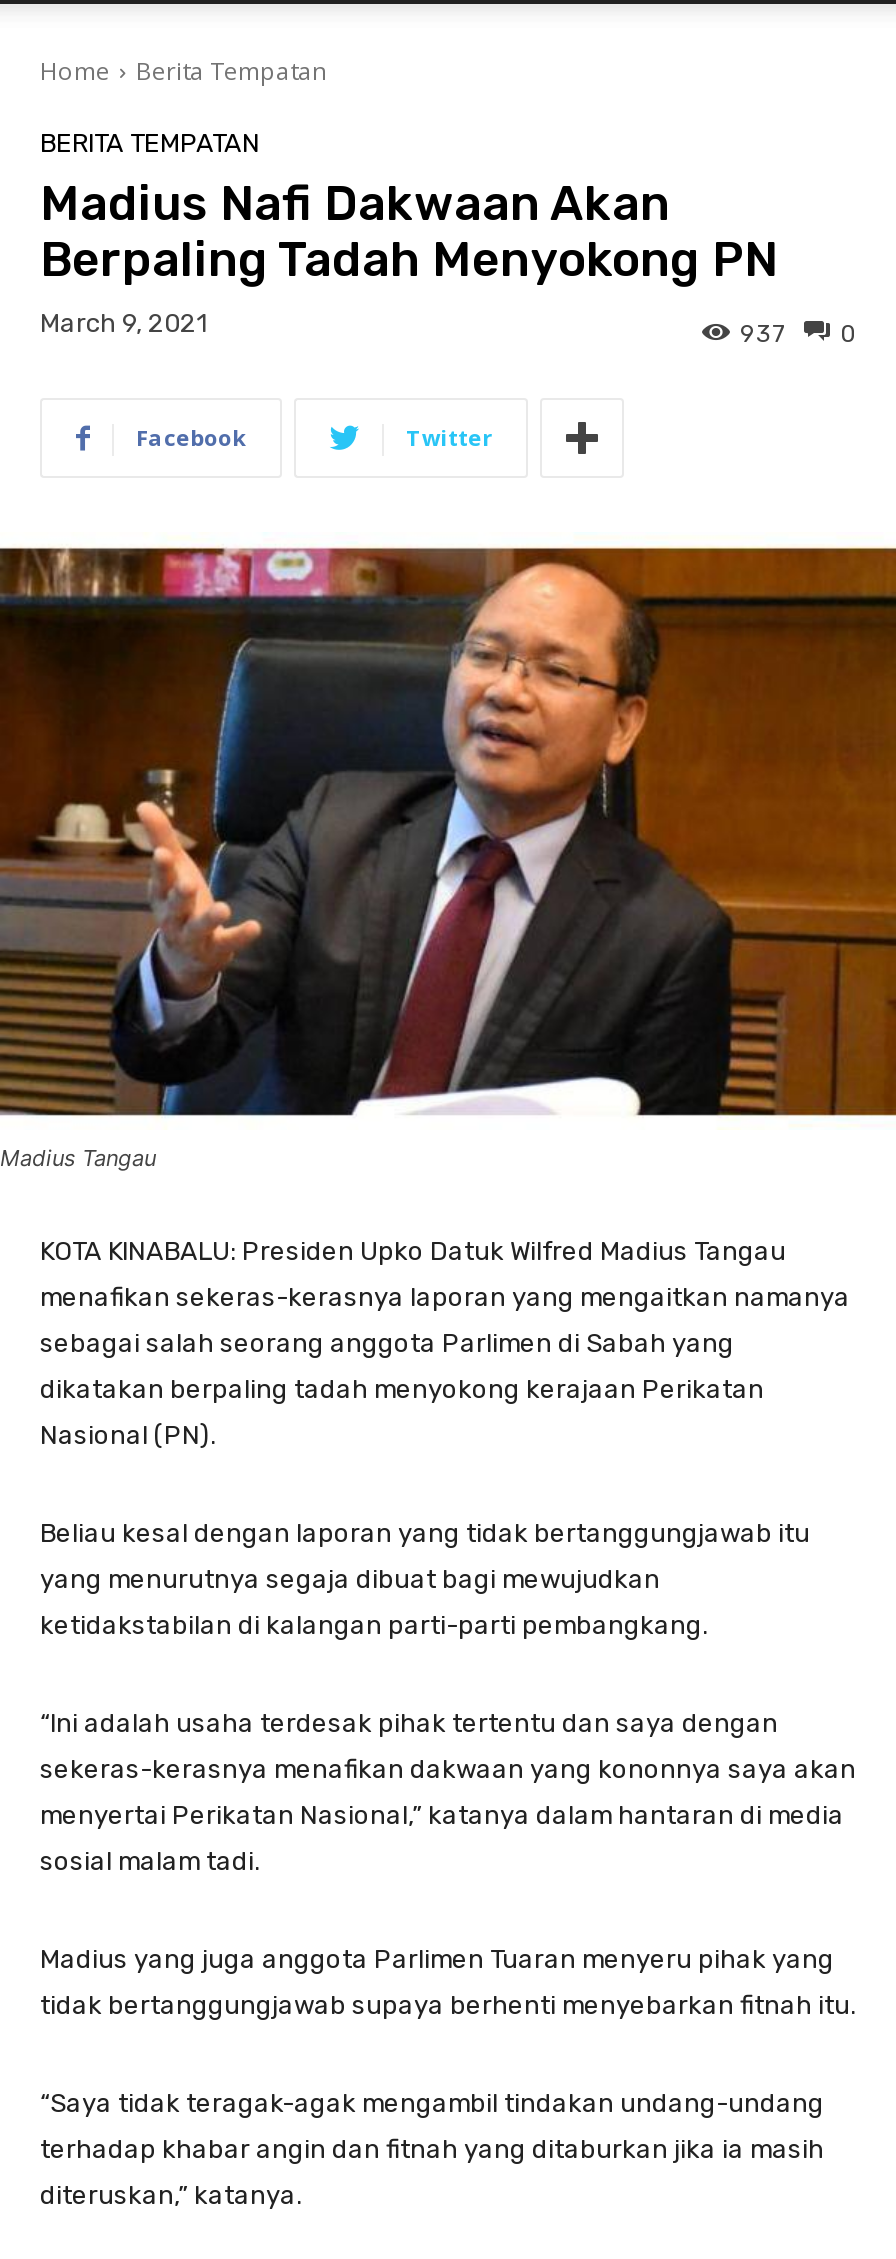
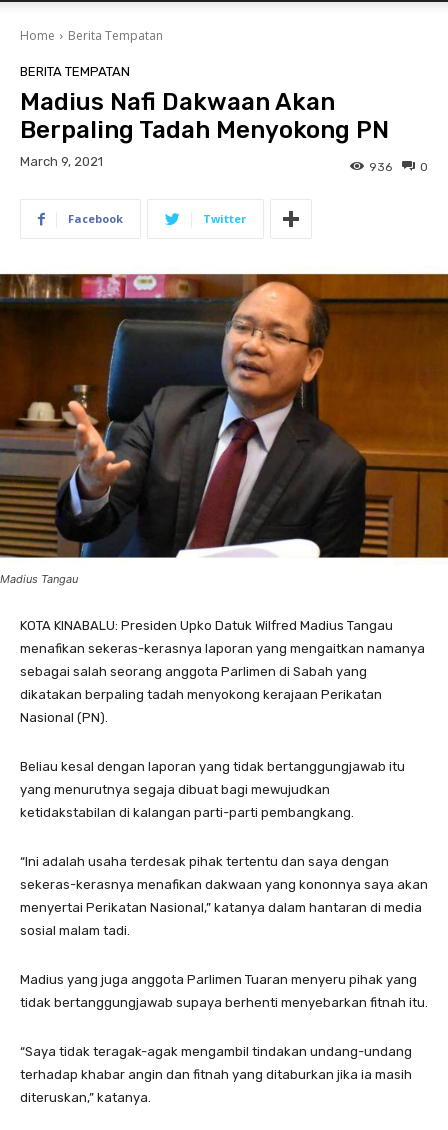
[740,320,856,348] 937 0 -> [369,160,428,174] 936 0

